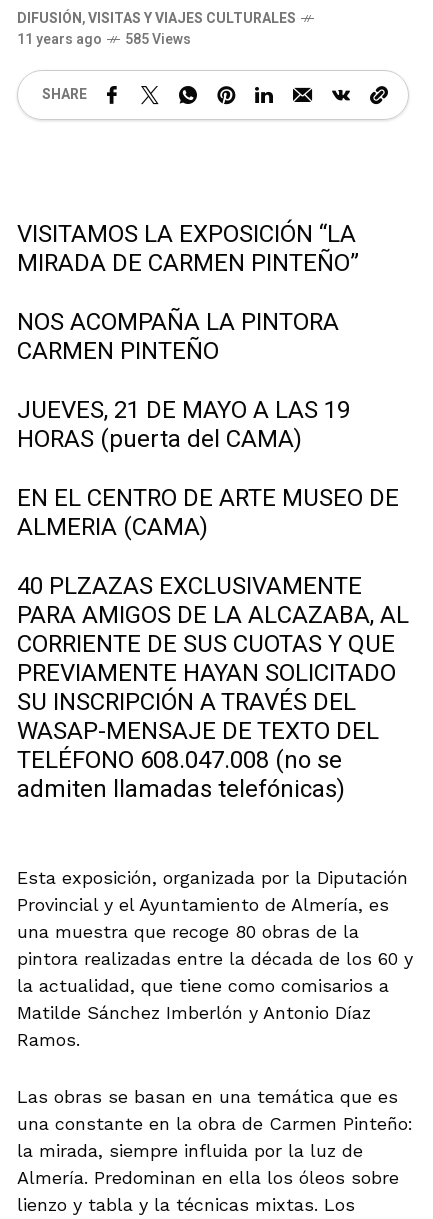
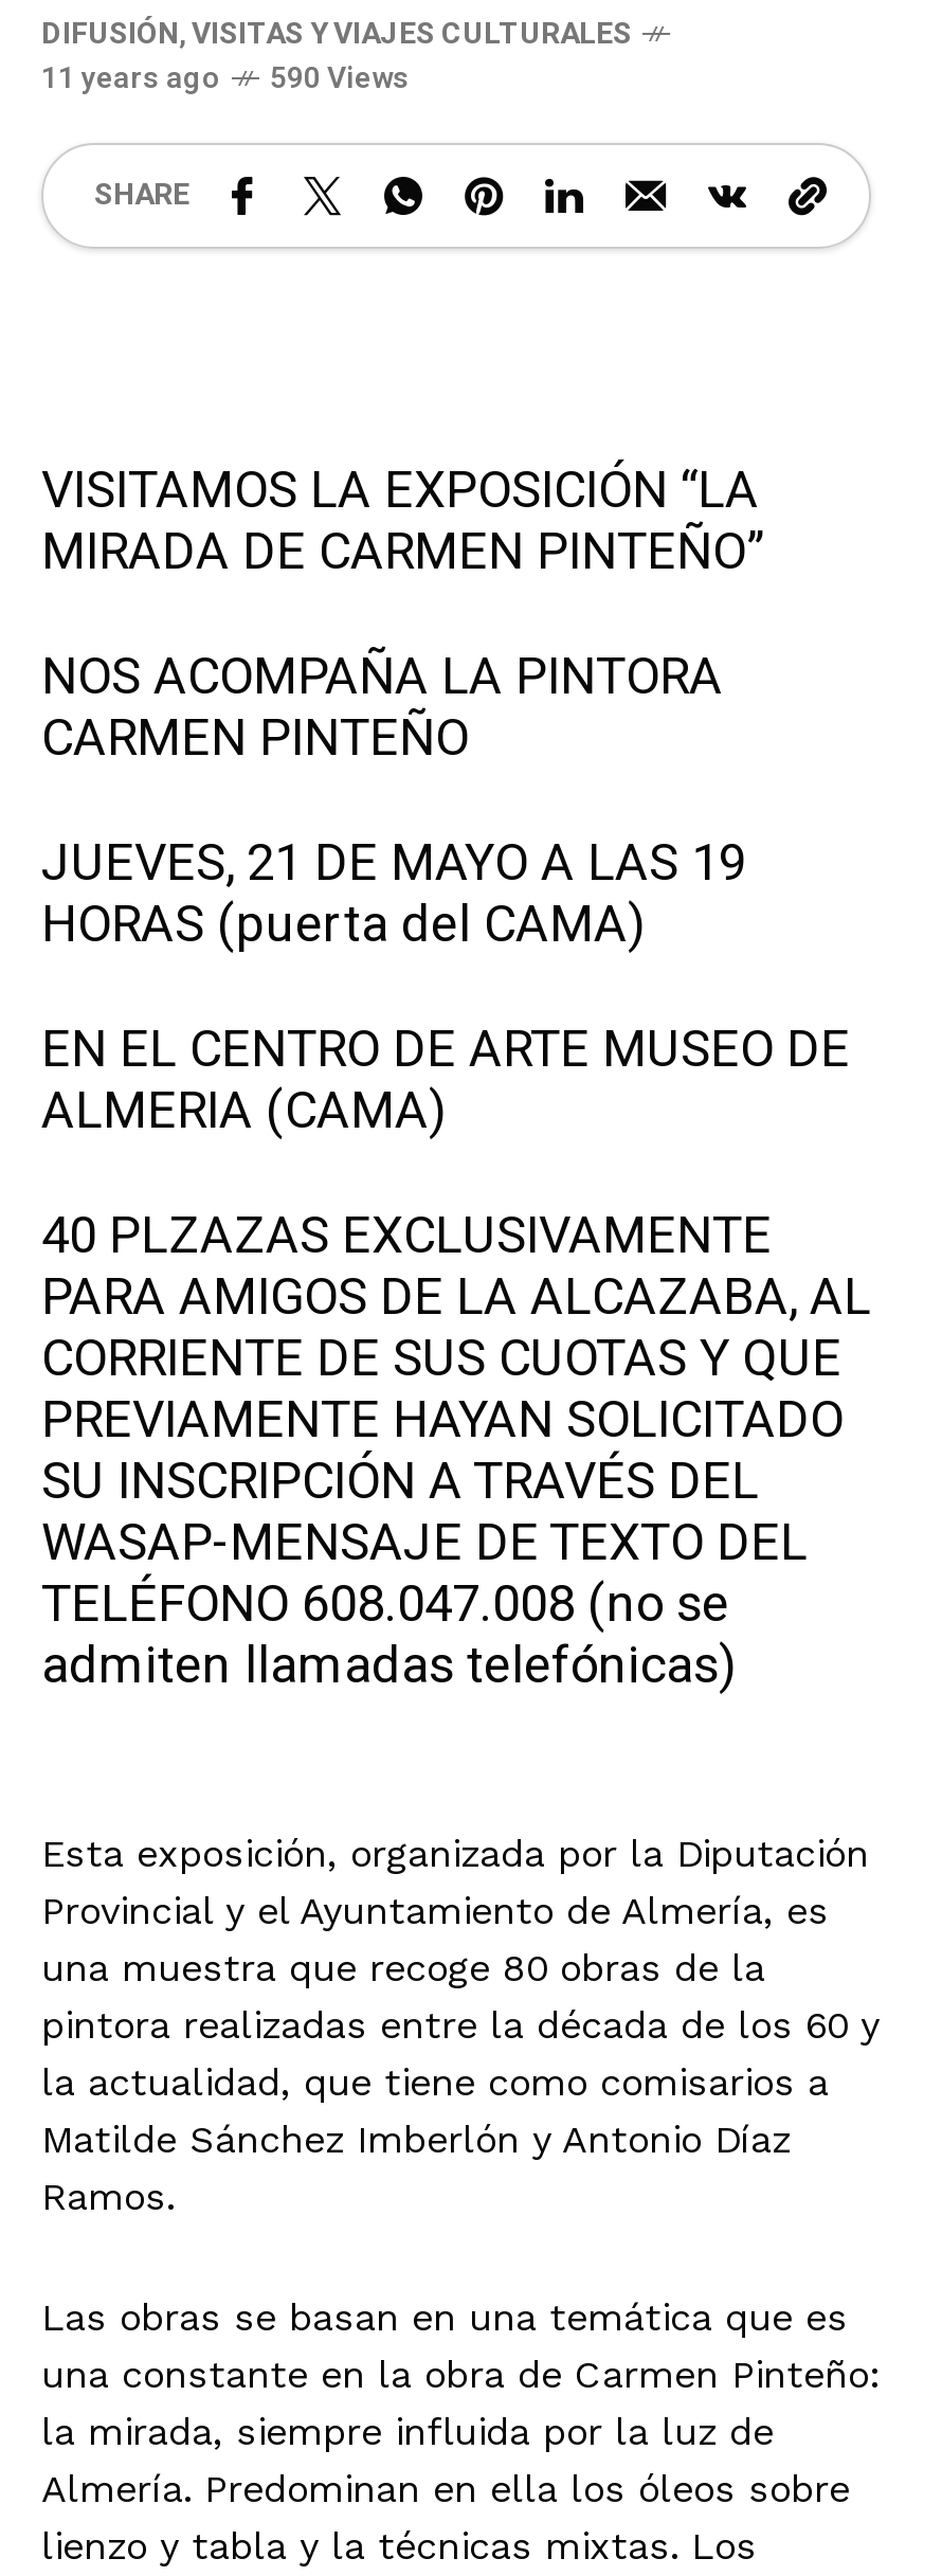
[17,29,191,50] 11 years ago 585 Views -> [41,56,410,100] 11 years ago 590 Views

